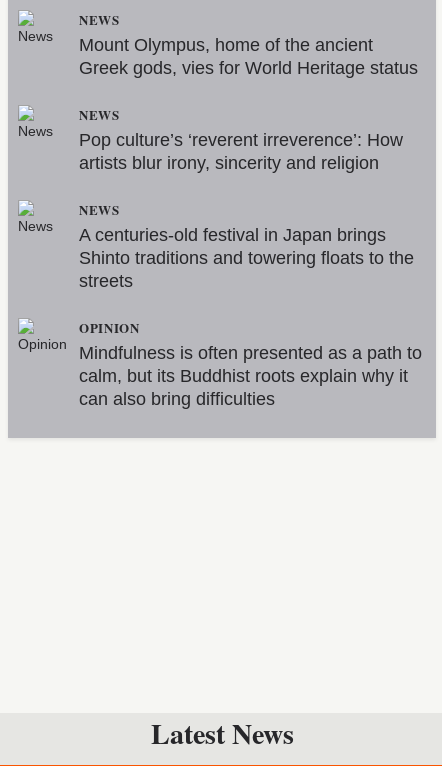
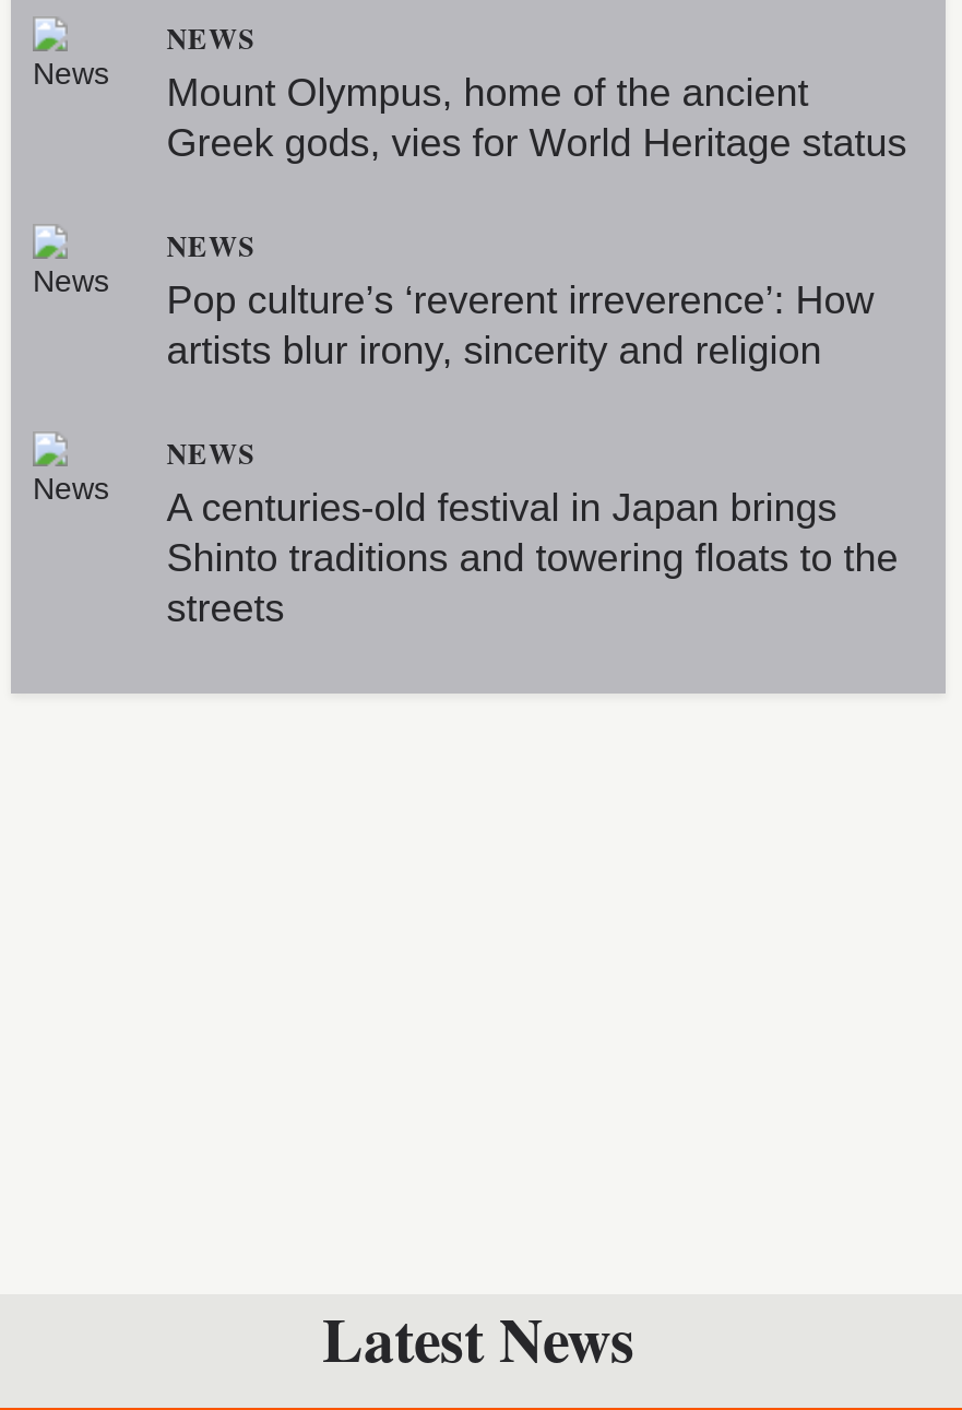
[79,318,422,409] OPINION | Mindfulness is often presented as a path to | calm, but its Buddhist roots explain why it | can also bring difficulties -> none

